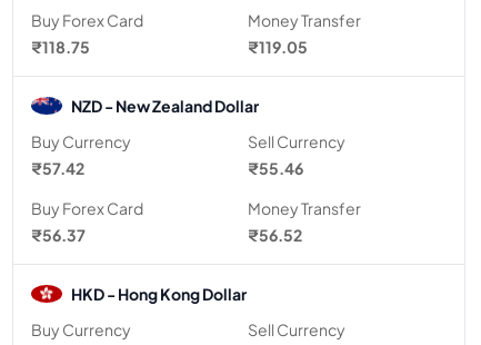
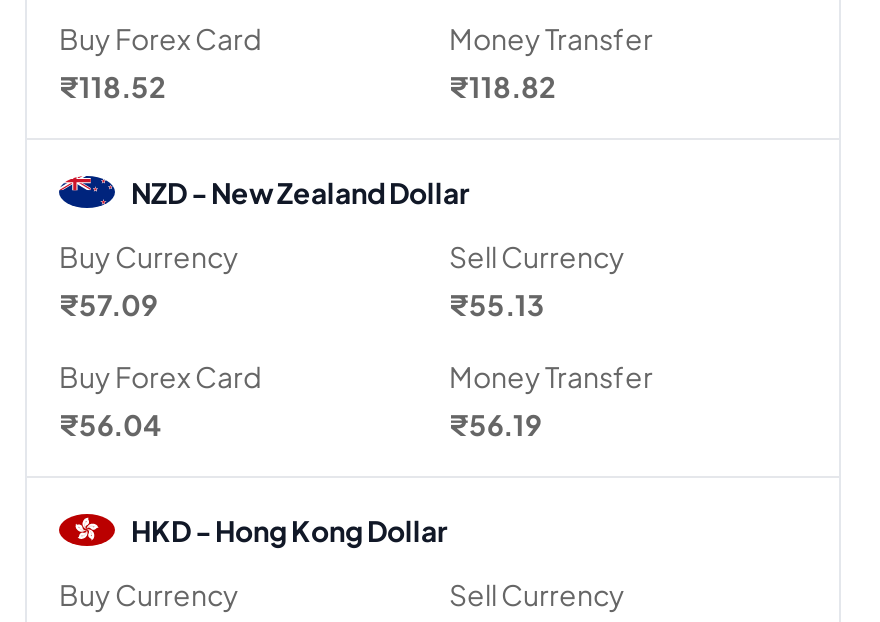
[31,37,90,57] ₹118.75 -> [59,69,165,105] ₹118.52
[248,37,308,57] ₹119.05 -> [449,69,555,105] ₹118.82
[31,158,84,179] ₹57.42 -> [59,287,157,323] ₹57.09
[248,158,303,179] ₹55.46 -> [449,287,545,323] ₹55.13
[31,225,86,245] ₹56.37 -> [59,407,161,443] ₹56.04
[248,225,302,245] ₹56.52 -> [449,407,541,443] ₹56.19

